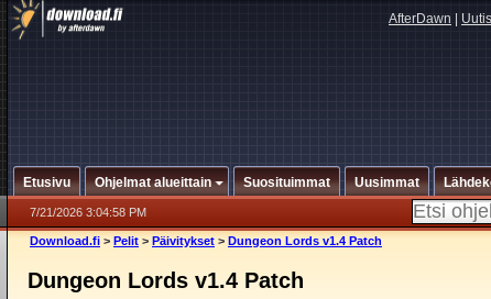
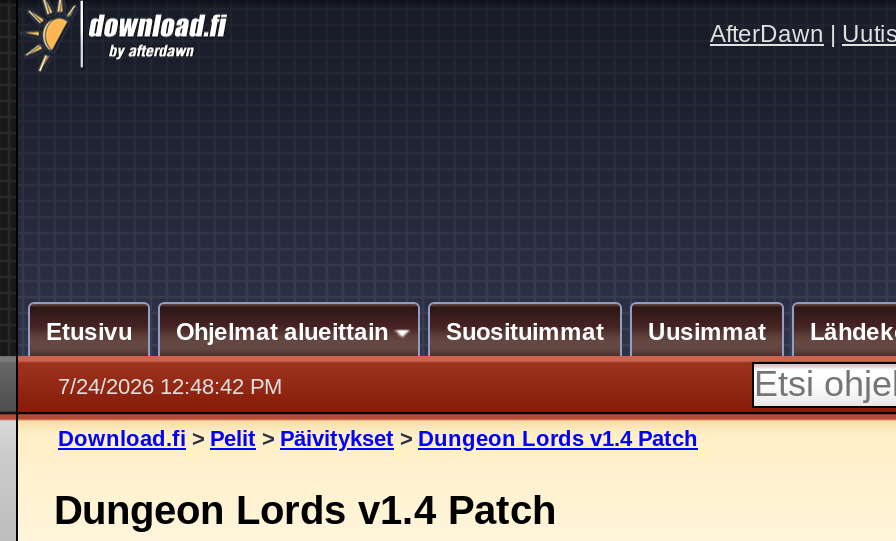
[30,206,146,219] 7/21/2026 3:04:58 PM -> [58,374,282,398] 7/24/2026 12:48:42 PM

